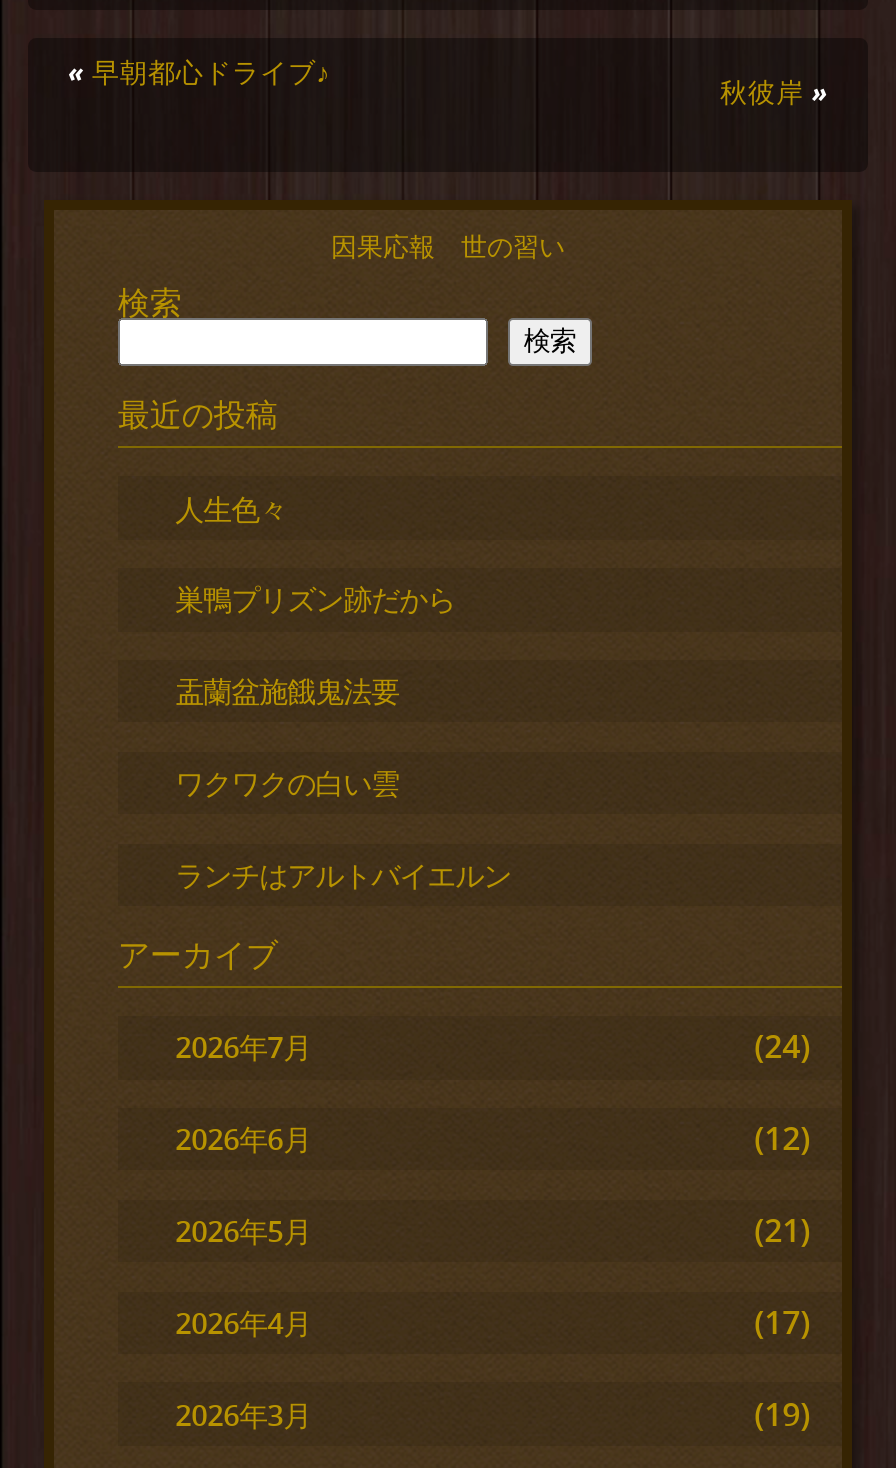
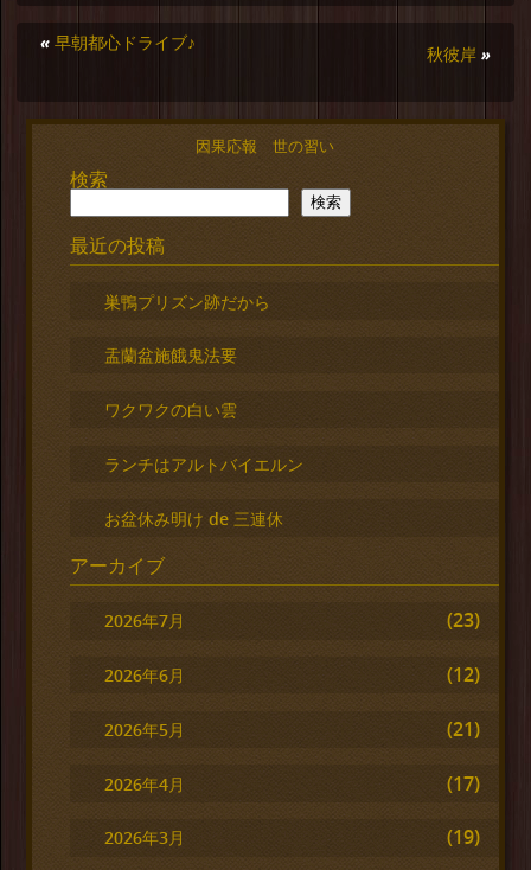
[175,489,287,527] 人生色々 -> none
moved [175,581,455,802] -> [104,290,270,421]: 巣鴨プリズン跡だから | 盂蘭盆施餓鬼法要 | ワクワクの白い雲
none -> [104,507,283,529] お盆休み明け de 三連休
[754,1025,810,1069] (24) -> [447,607,480,633] (23)

